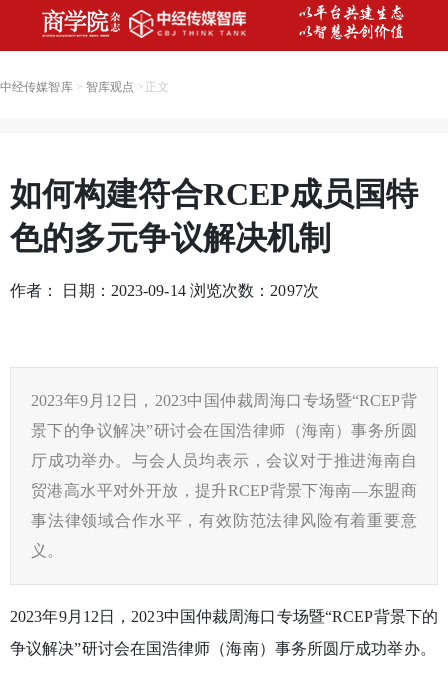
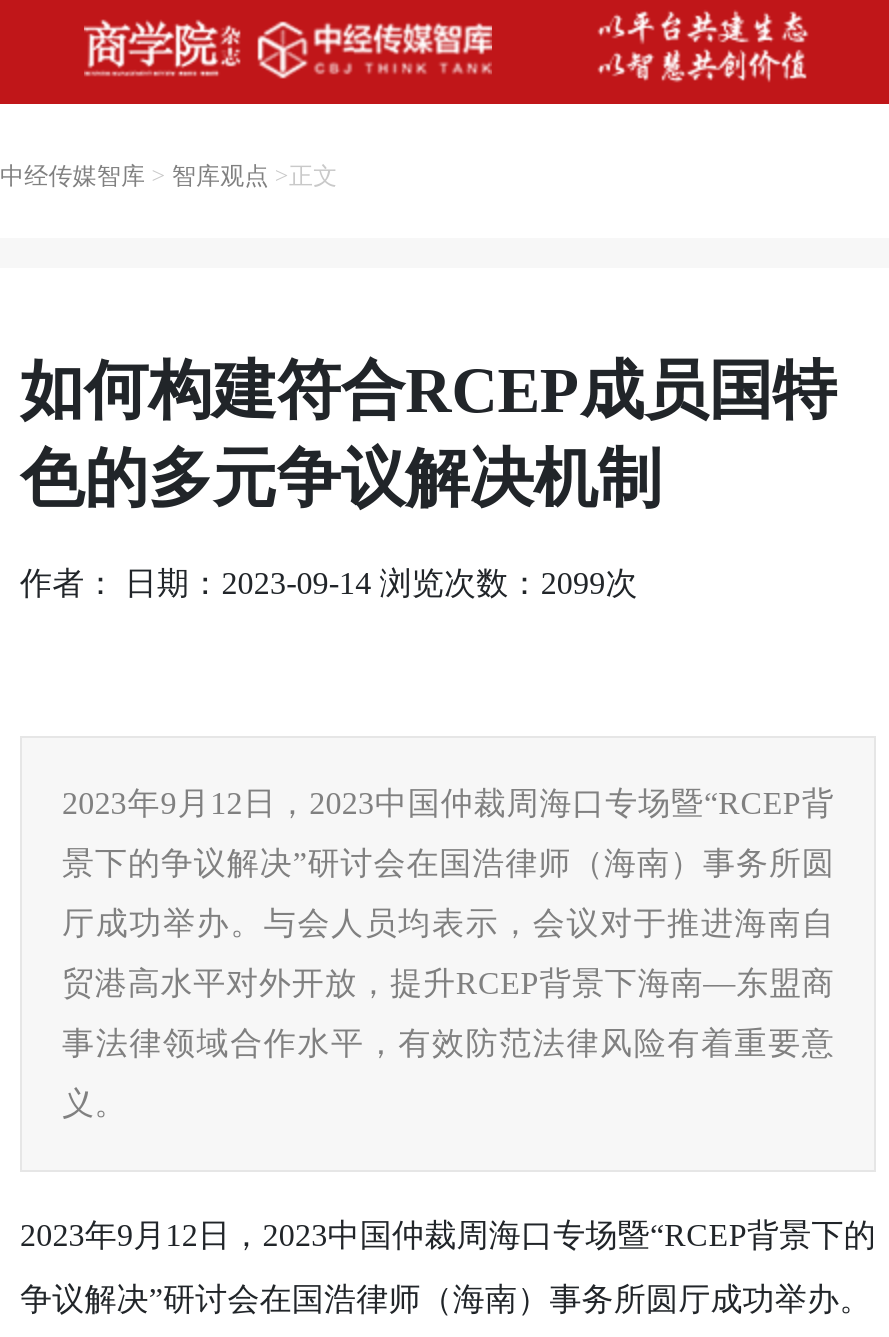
[10,282,319,299] 作者： 日期：2023-09-14 浏览次数：2097次 -> [20,566,638,600] 作者： 日期：2023-09-14 浏览次数：2099次

